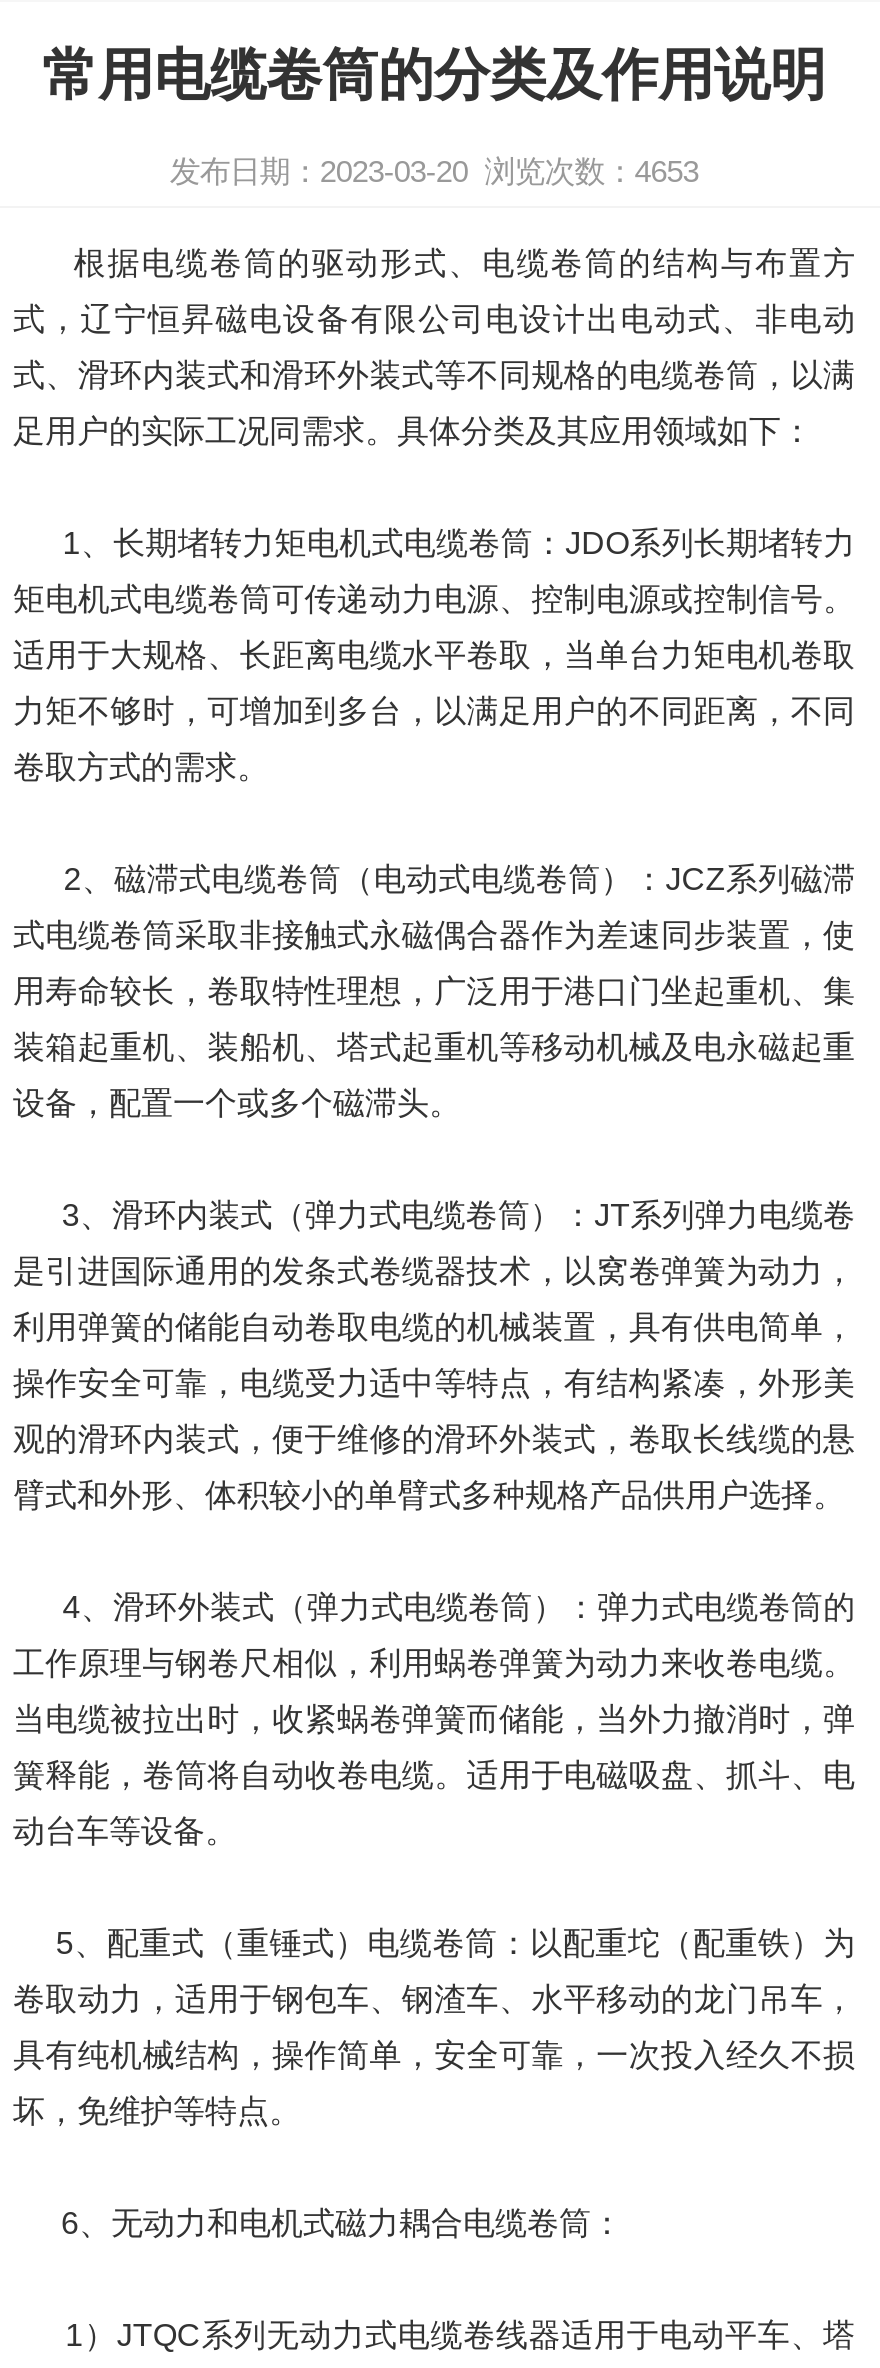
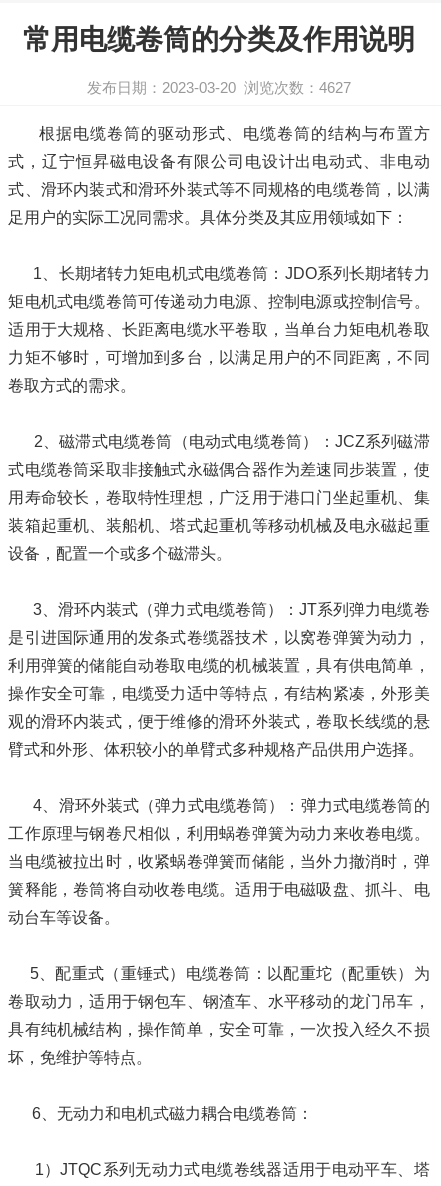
[170,154,698,188] 发布日期：2023-03-20 浏览次数：4653 -> [87,79,351,96] 发布日期：2023-03-20 浏览次数：4627

